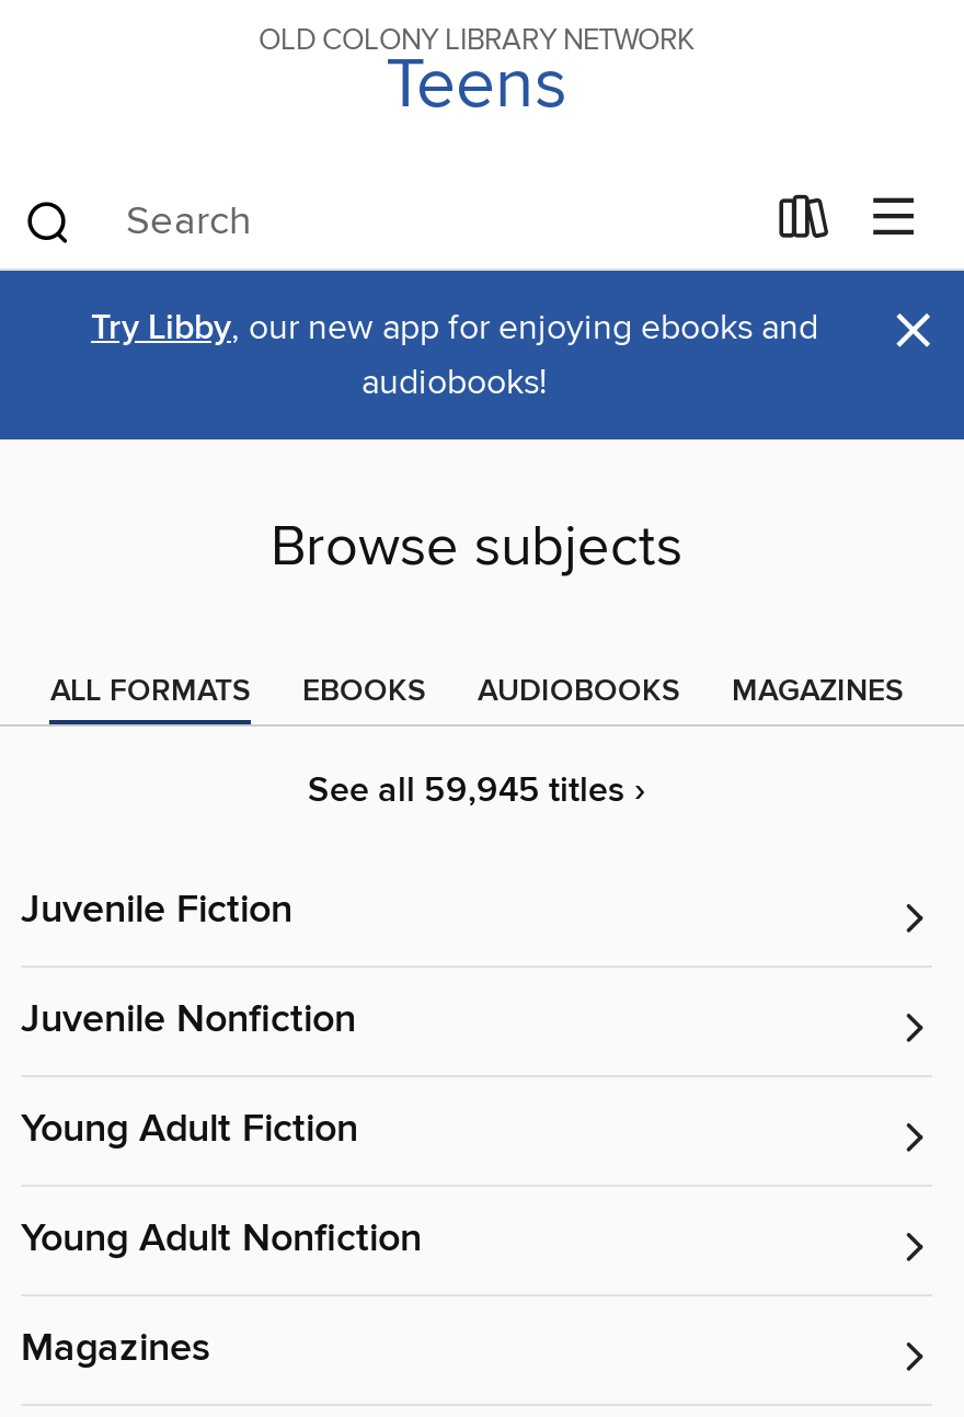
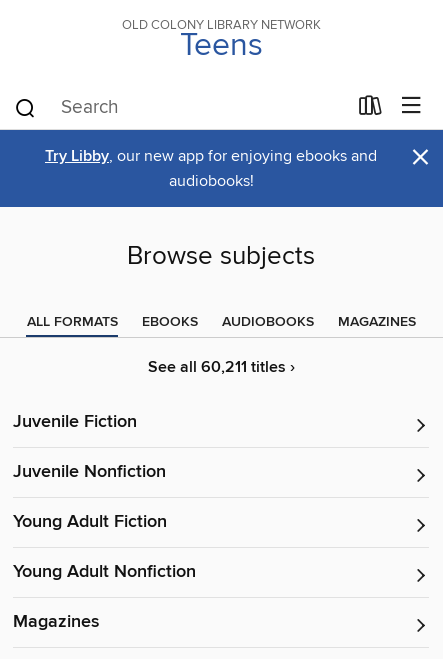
[308,768,645,814] See all 59,945 titles › -> [147,357,294,378] See all 60,211 titles ›

